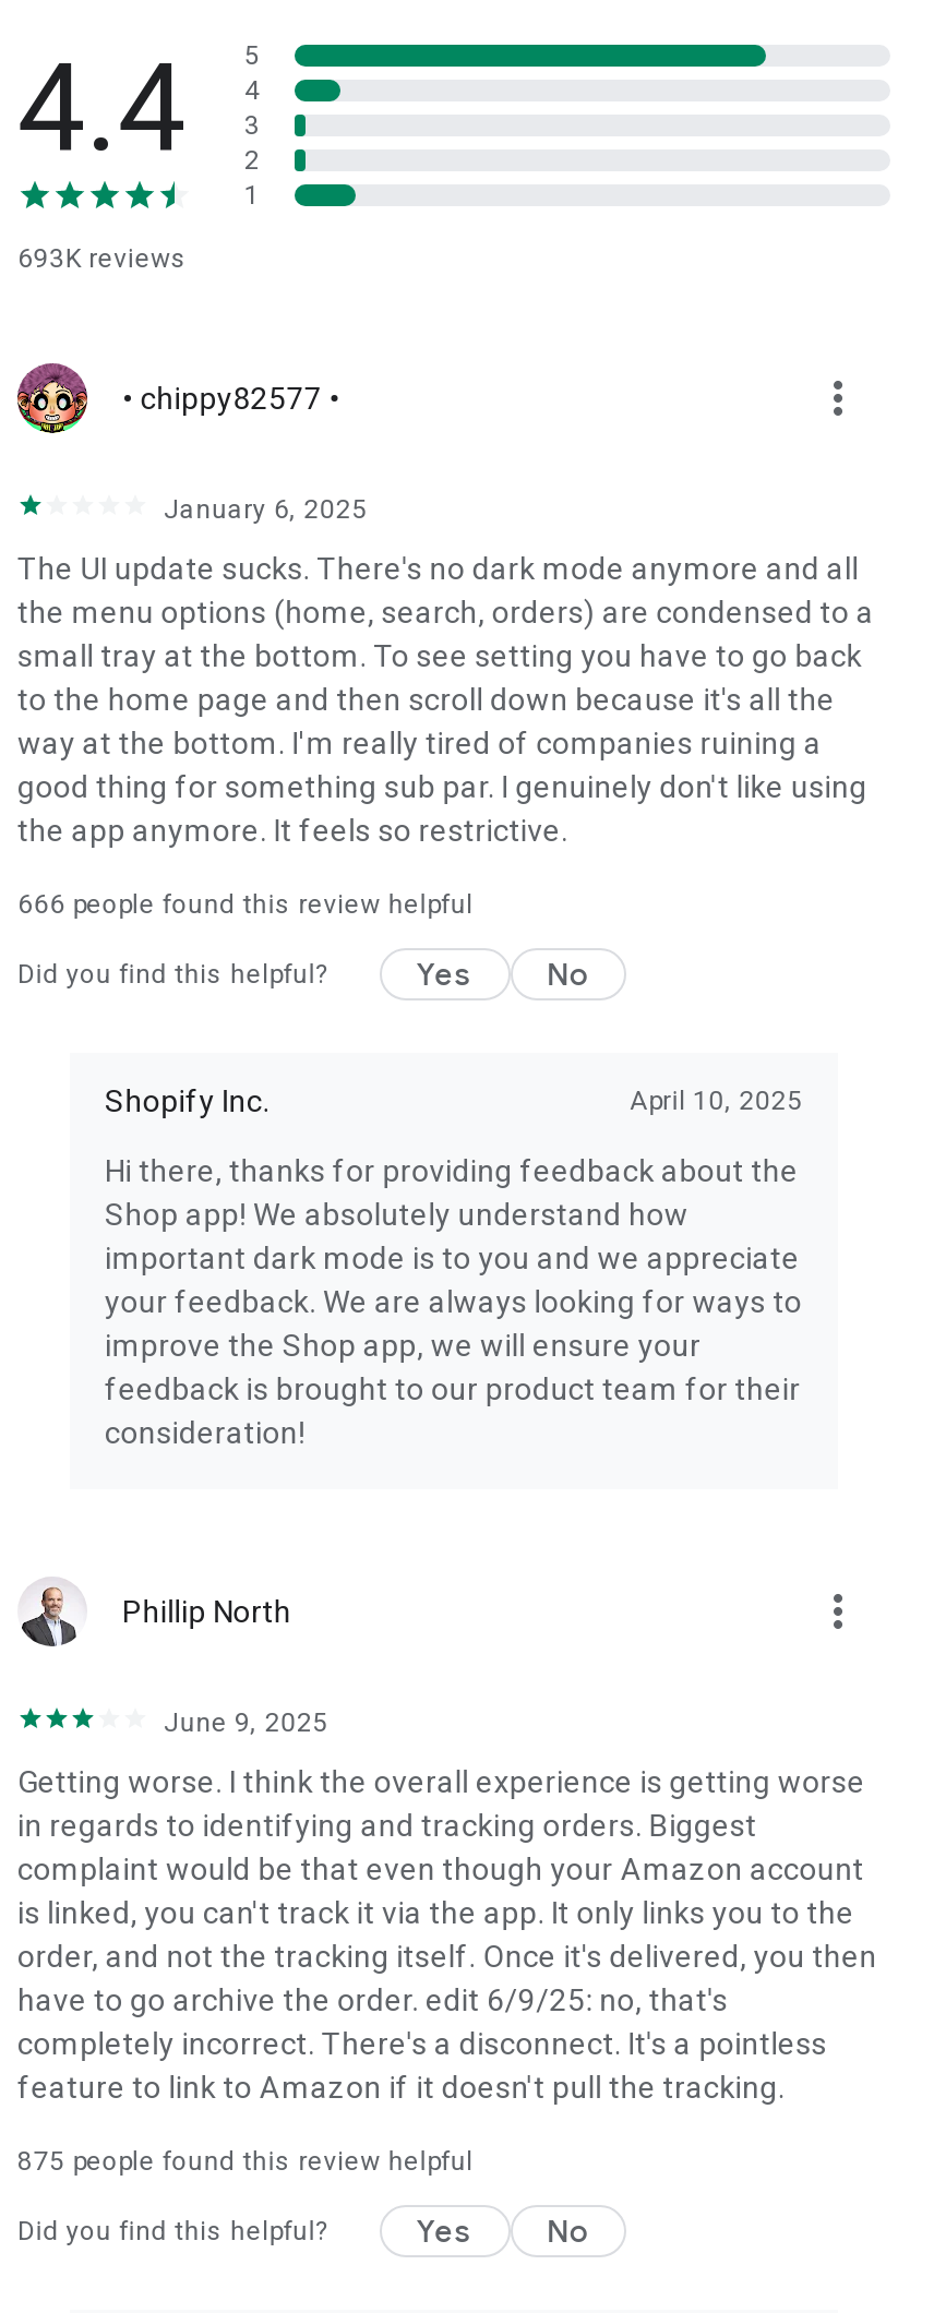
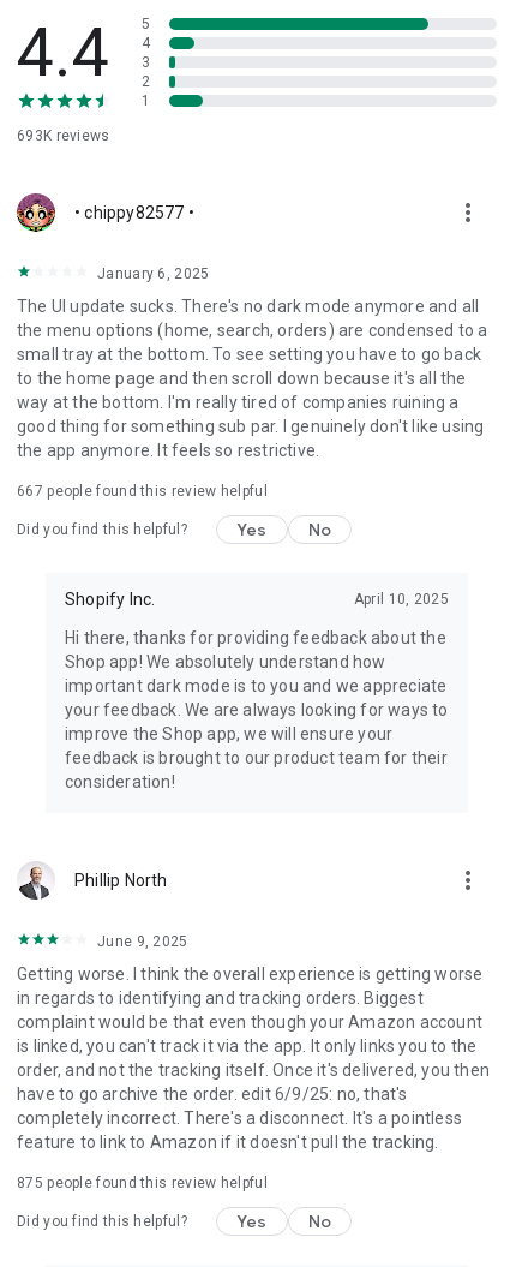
[17,889,473,920] 666 people found this review helpful -> [17,483,267,500] 667 people found this review helpful

